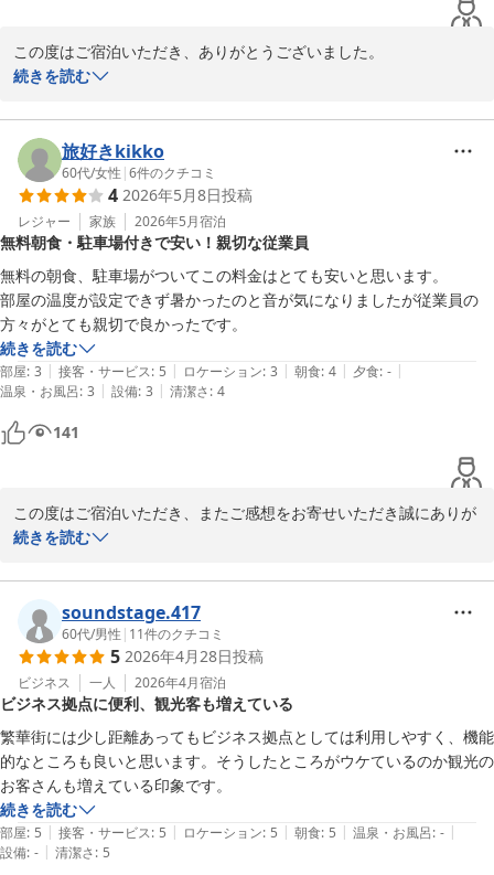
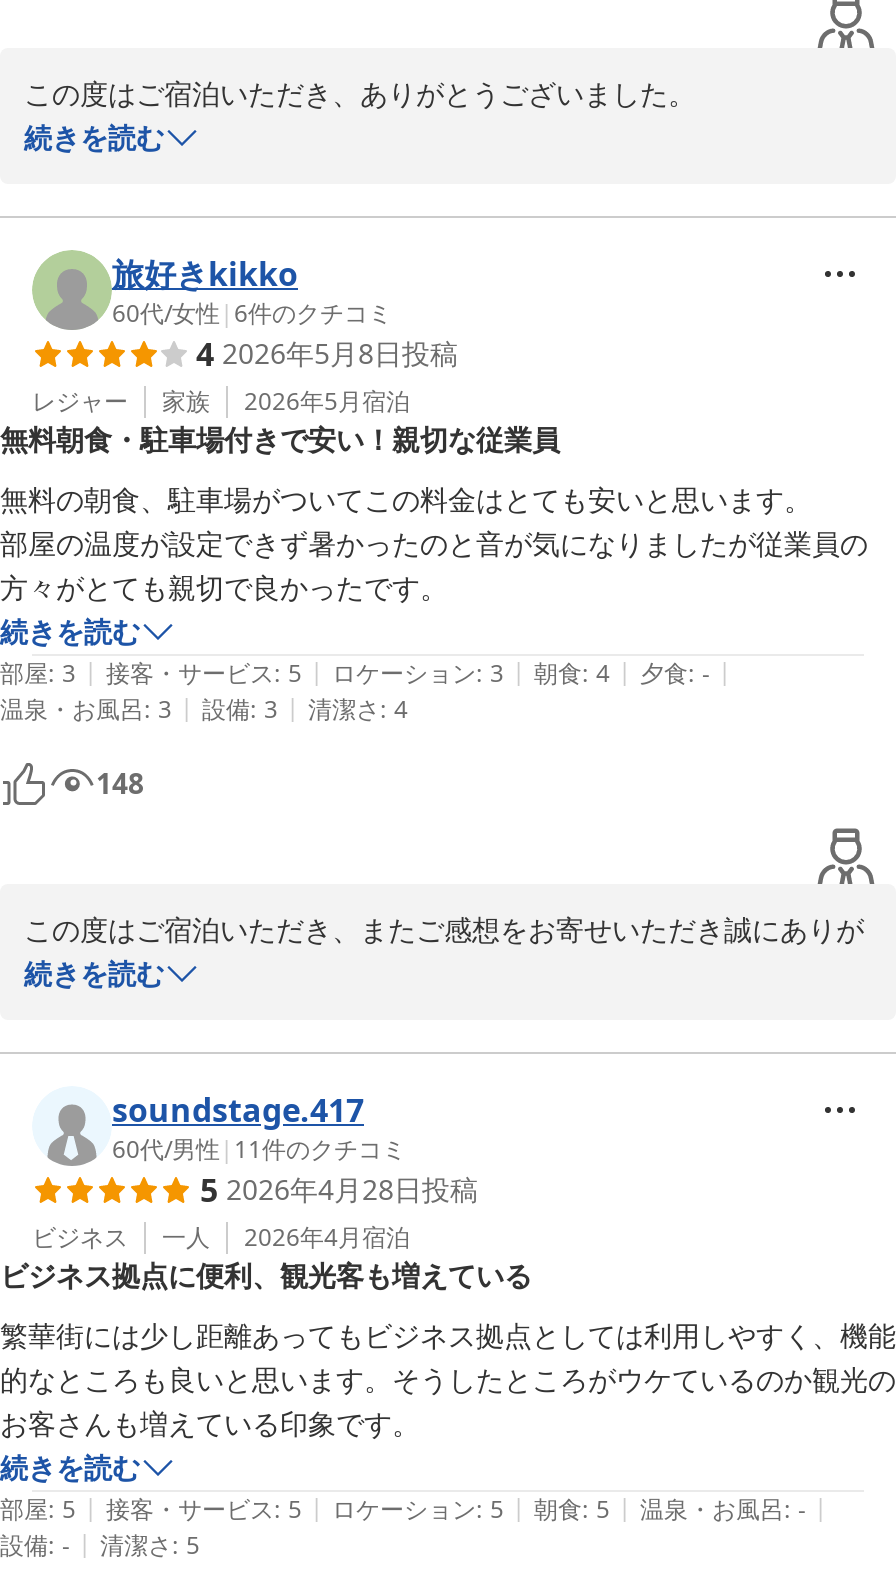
[53,422,79,442] 141 -> [96,764,144,802] 148

